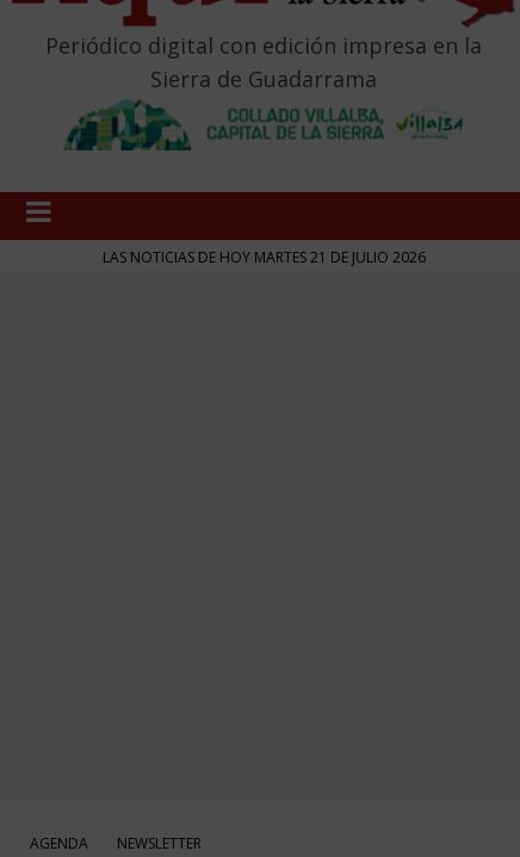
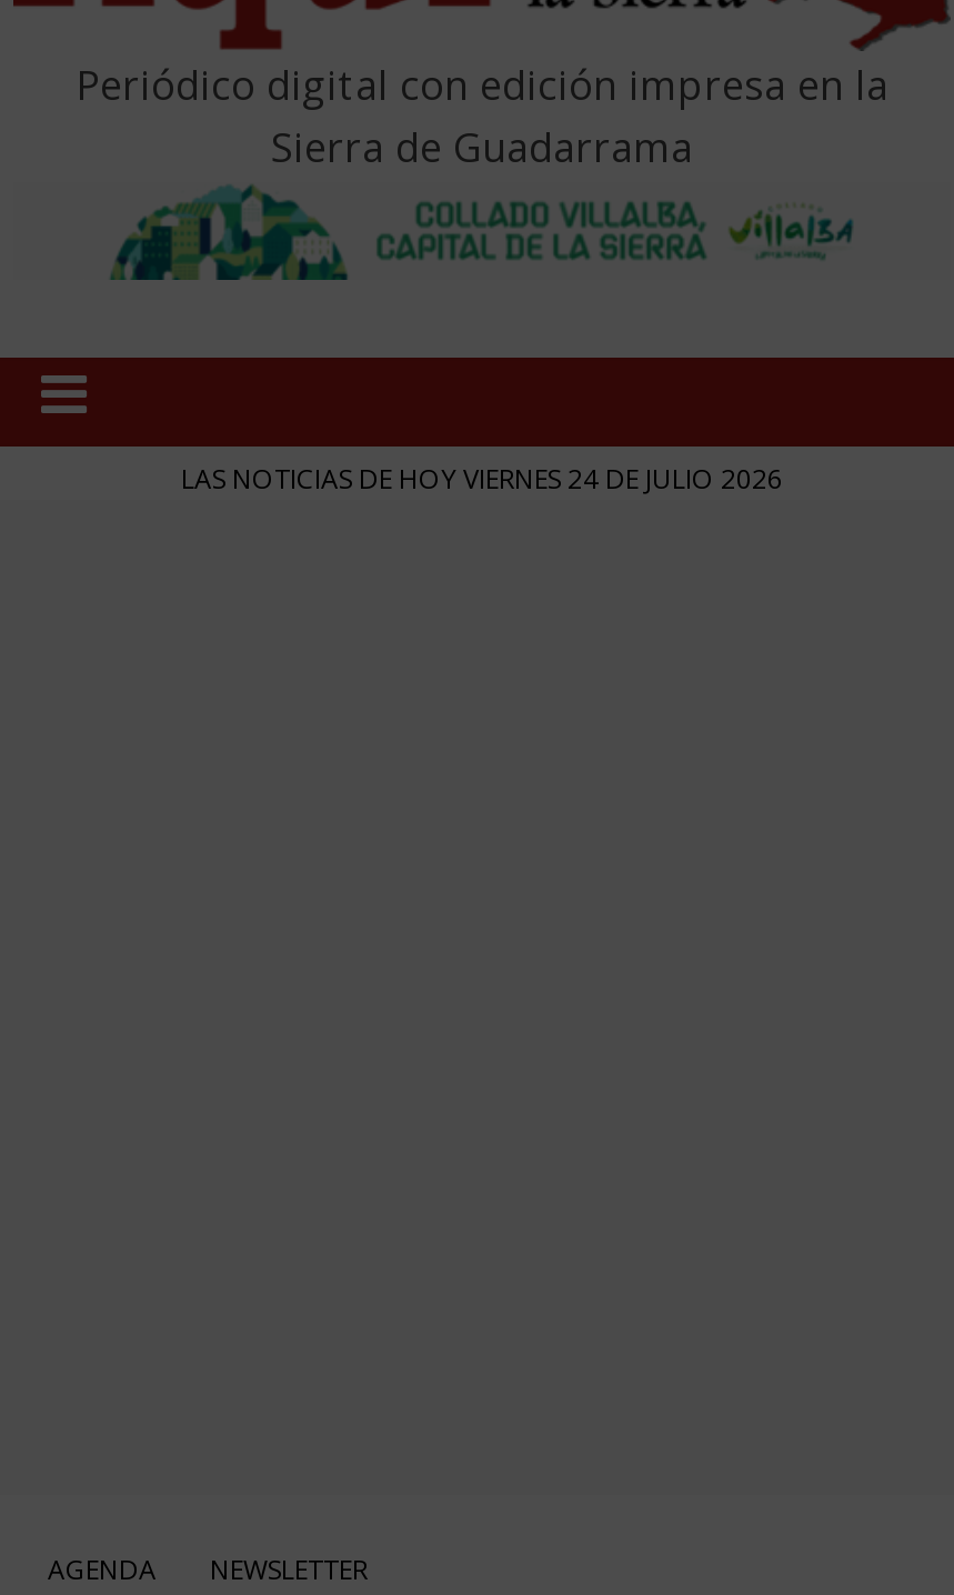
[102,247,425,267] LAS NOTICIAS DE HOY MARTES 21 DE JULIO 2026 -> [181,460,783,498] LAS NOTICIAS DE HOY VIERNES 24 DE JULIO 2026

